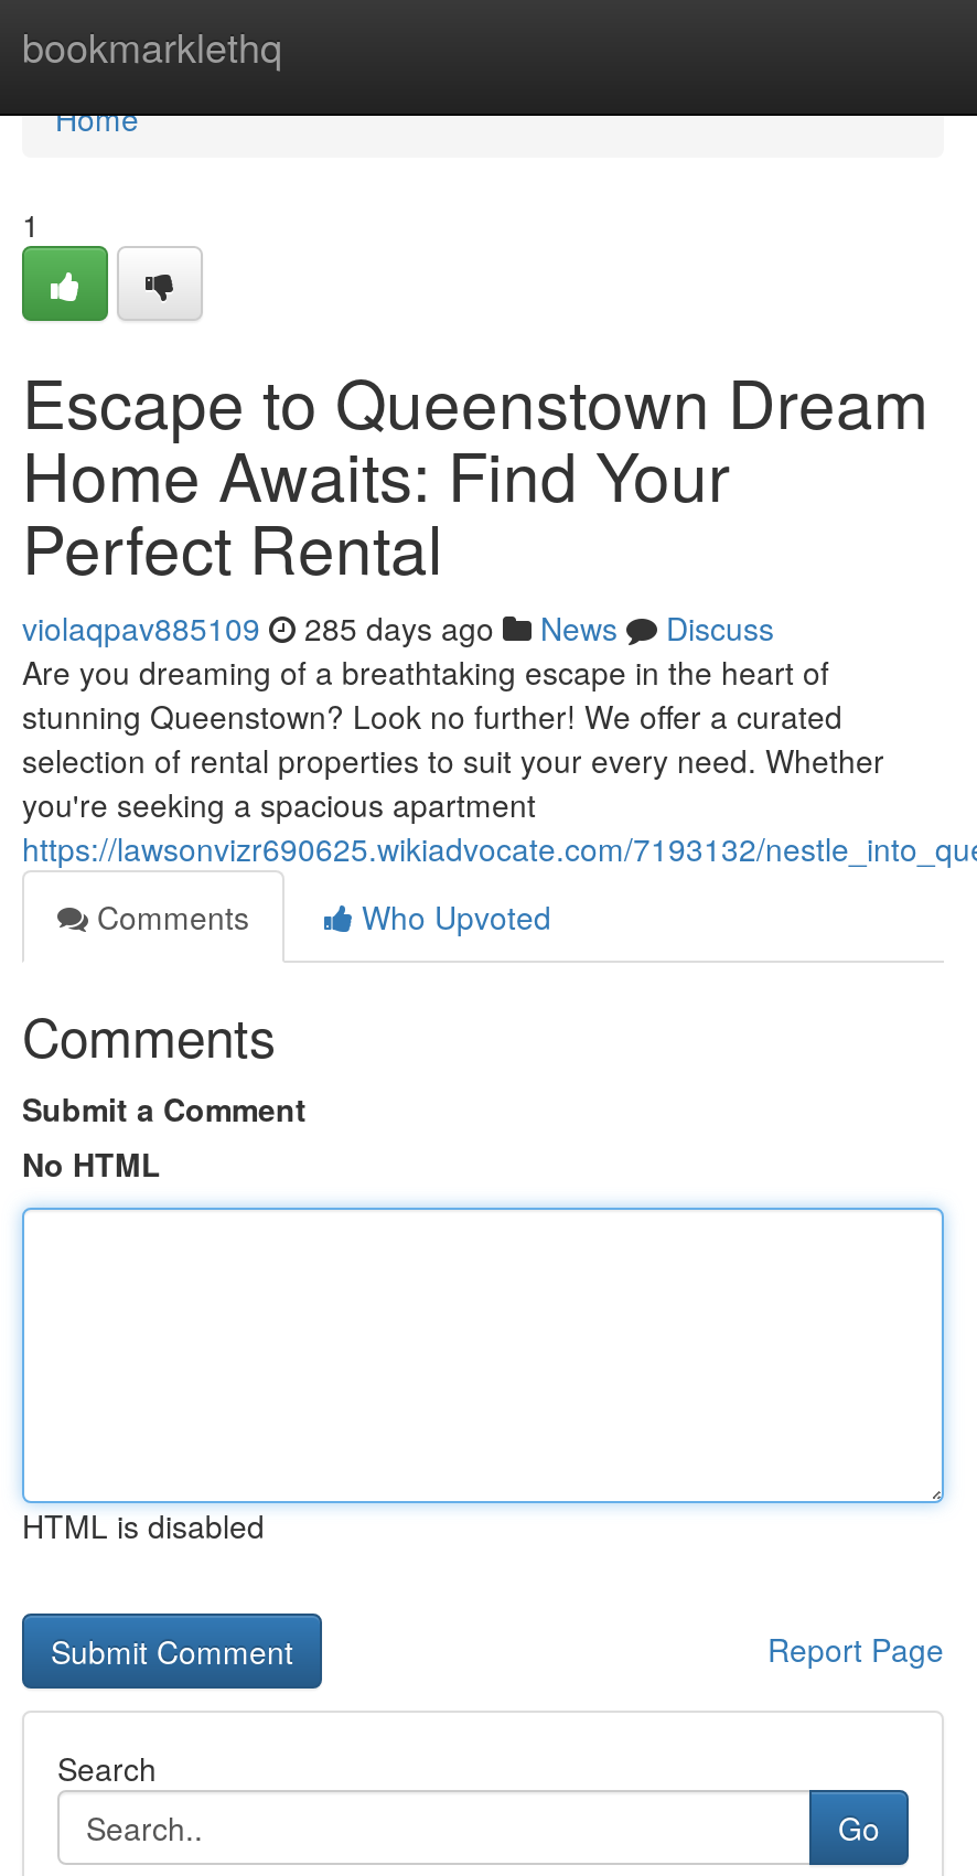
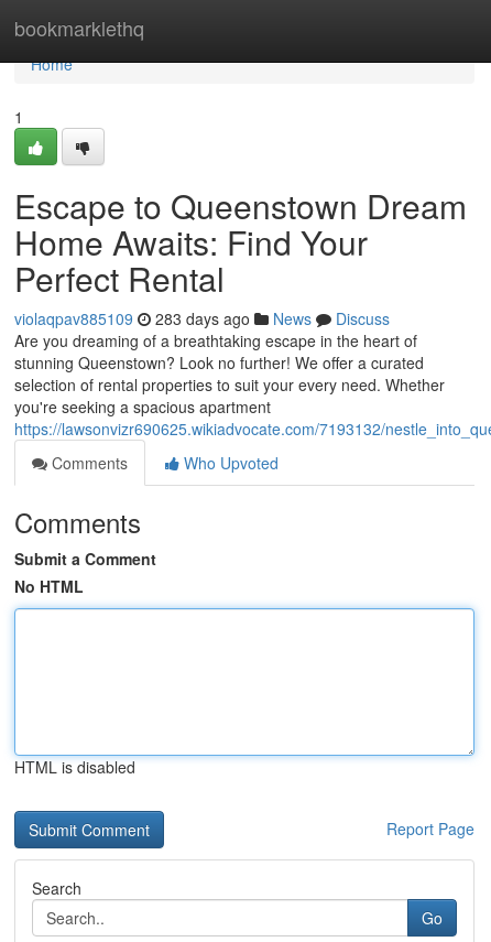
[22,605,774,650] violaqpav885109 285 days ago News Discuss -> [14,307,390,329] violaqpav885109 283 days ago News Discuss

